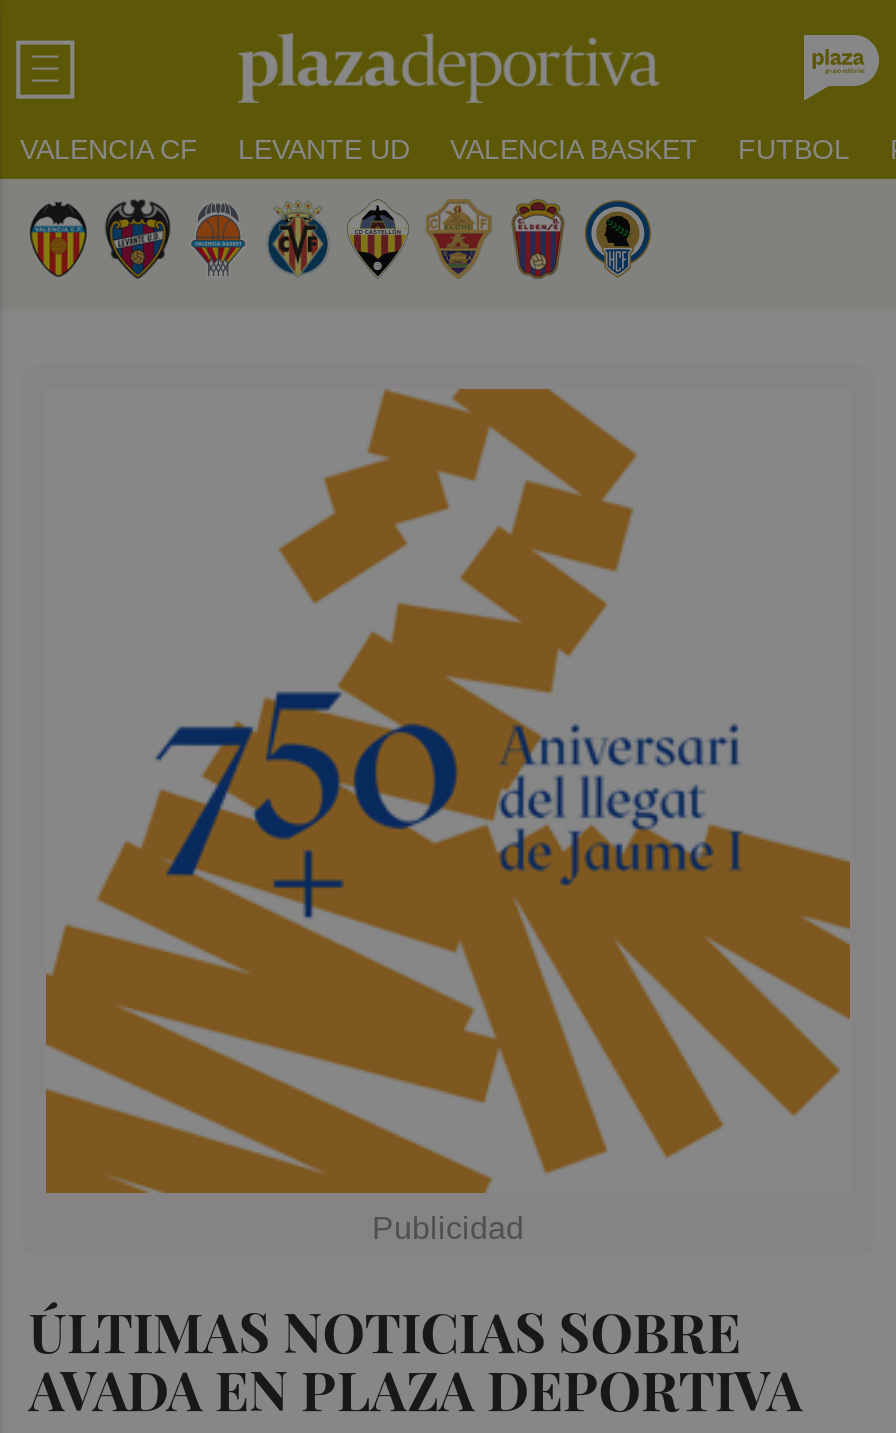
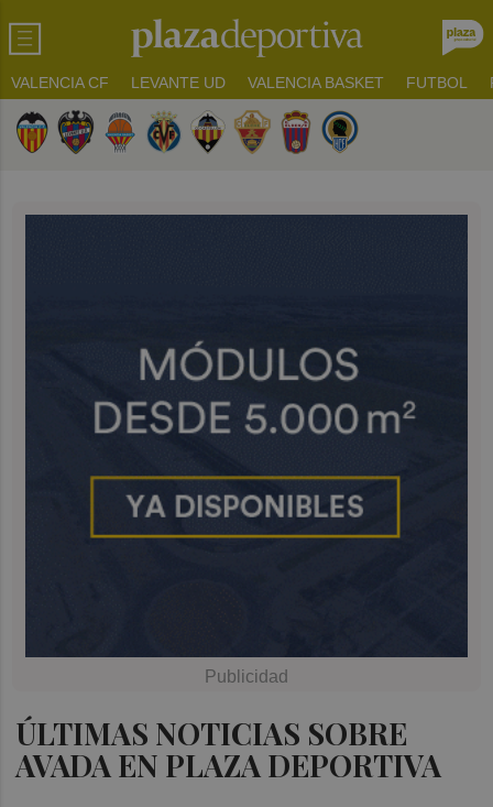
[44,387,852,1195] [image] -> [24,214,469,658] [image]

